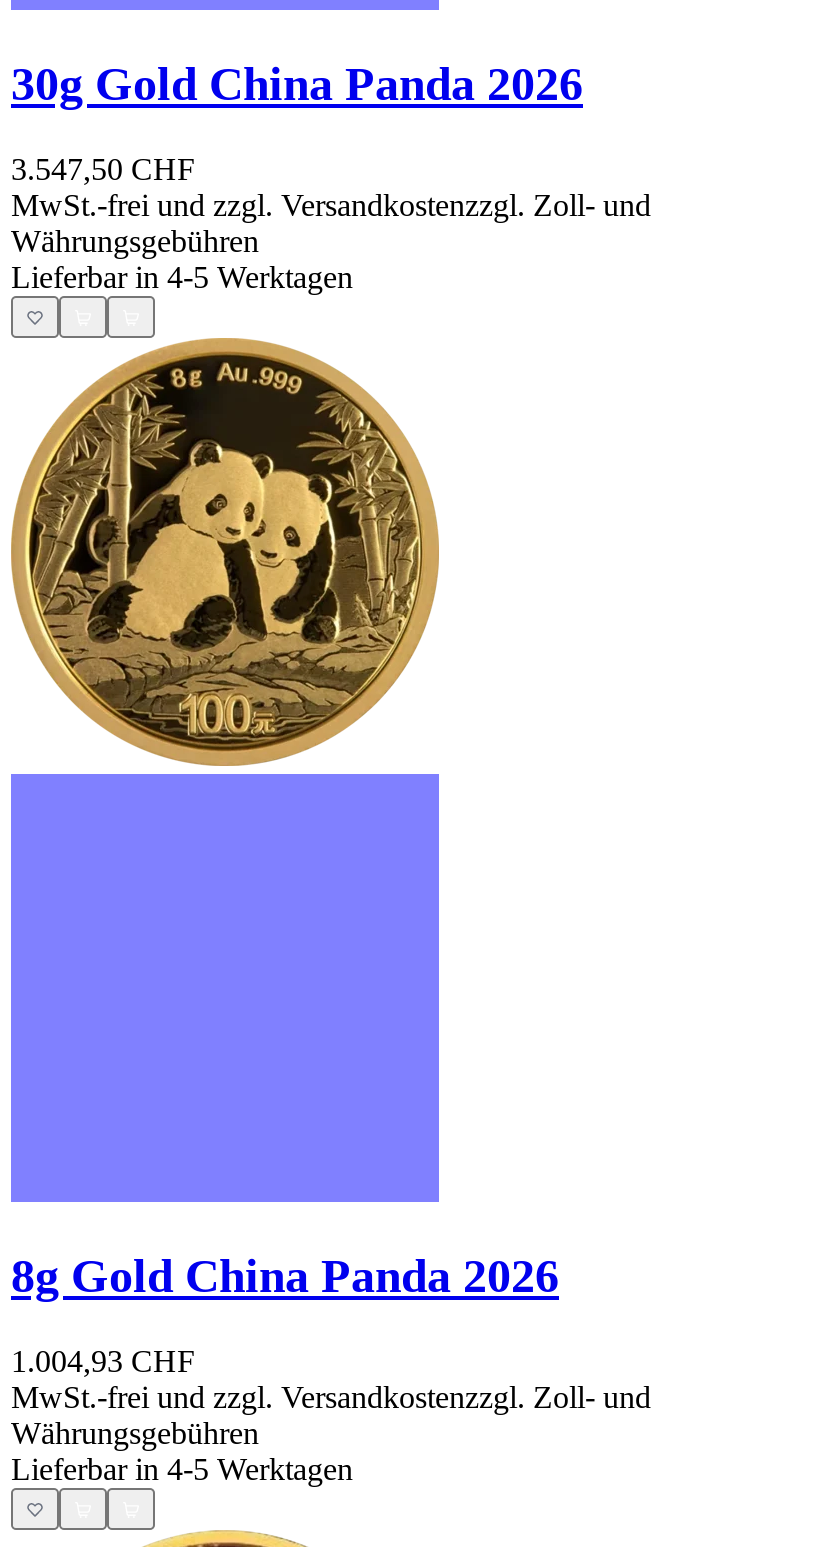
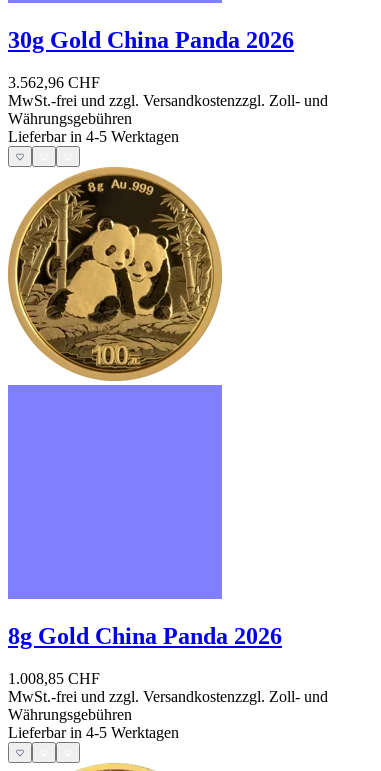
[11,152,195,186] 3.547,50 CHF -> [8,74,100,91] 3.562,96 CHF
[11,1344,195,1378] 1.004,93 CHF -> [8,669,100,686] 1.008,85 CHF

